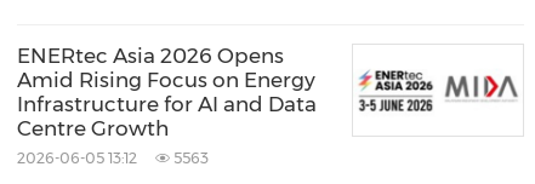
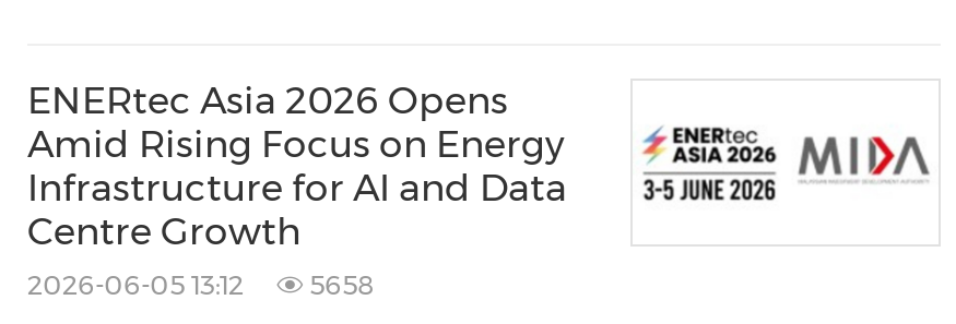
[17,149,209,167] 2026-06-05 13:12 5563 -> [27,268,375,301] 2026-06-05 13:12 5658

